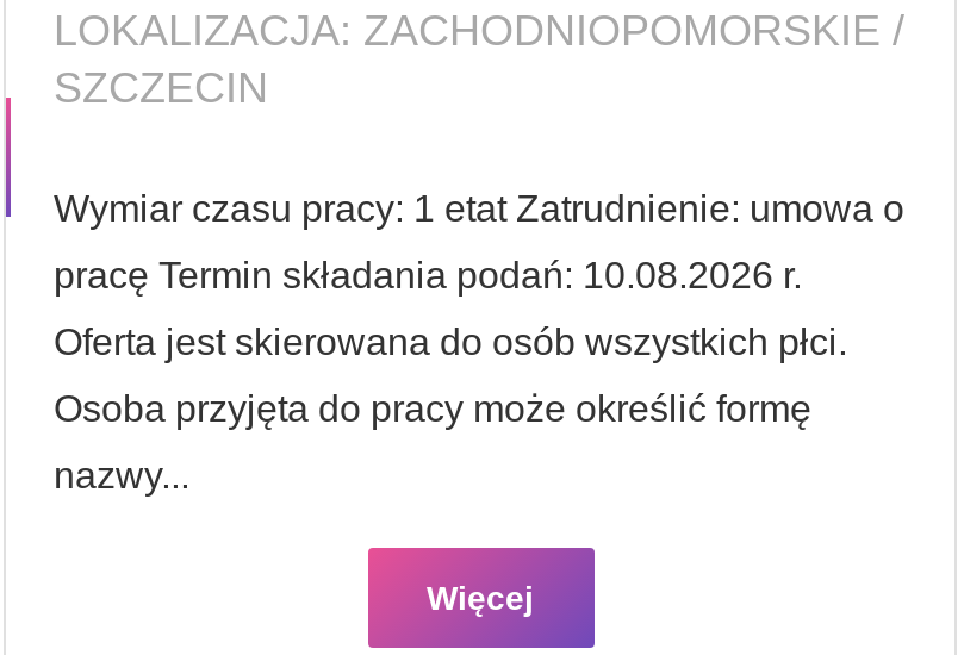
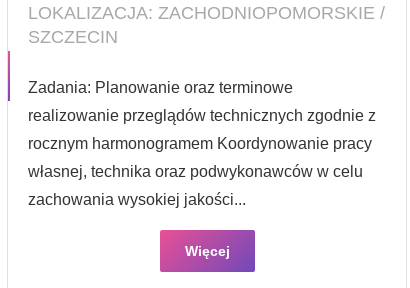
[54,188,904,229] Wymiar czasu pracy: 1 etat Zatrudnienie: umowa o -> [28,79,293,96] Zadania: Planowanie oraz terminowe
[54,255,802,295] pracę Termin składania podań: 10.08.2026 r. -> [28,107,376,124] realizowanie przeglądów technicznych zgodnie z
[54,322,847,362] Oferta jest skierowana do osób wszystkich płci. -> [28,135,372,152] rocznym harmonogramem Koordynowanie pracy
[54,388,811,429] Osoba przyjęta do pracy może określić formę -> [28,163,363,180] własnej, technika oraz podwykonawców w celu
[54,455,189,495] nazwy... -> [28,191,246,208] zachowania wysokiej jakości...

